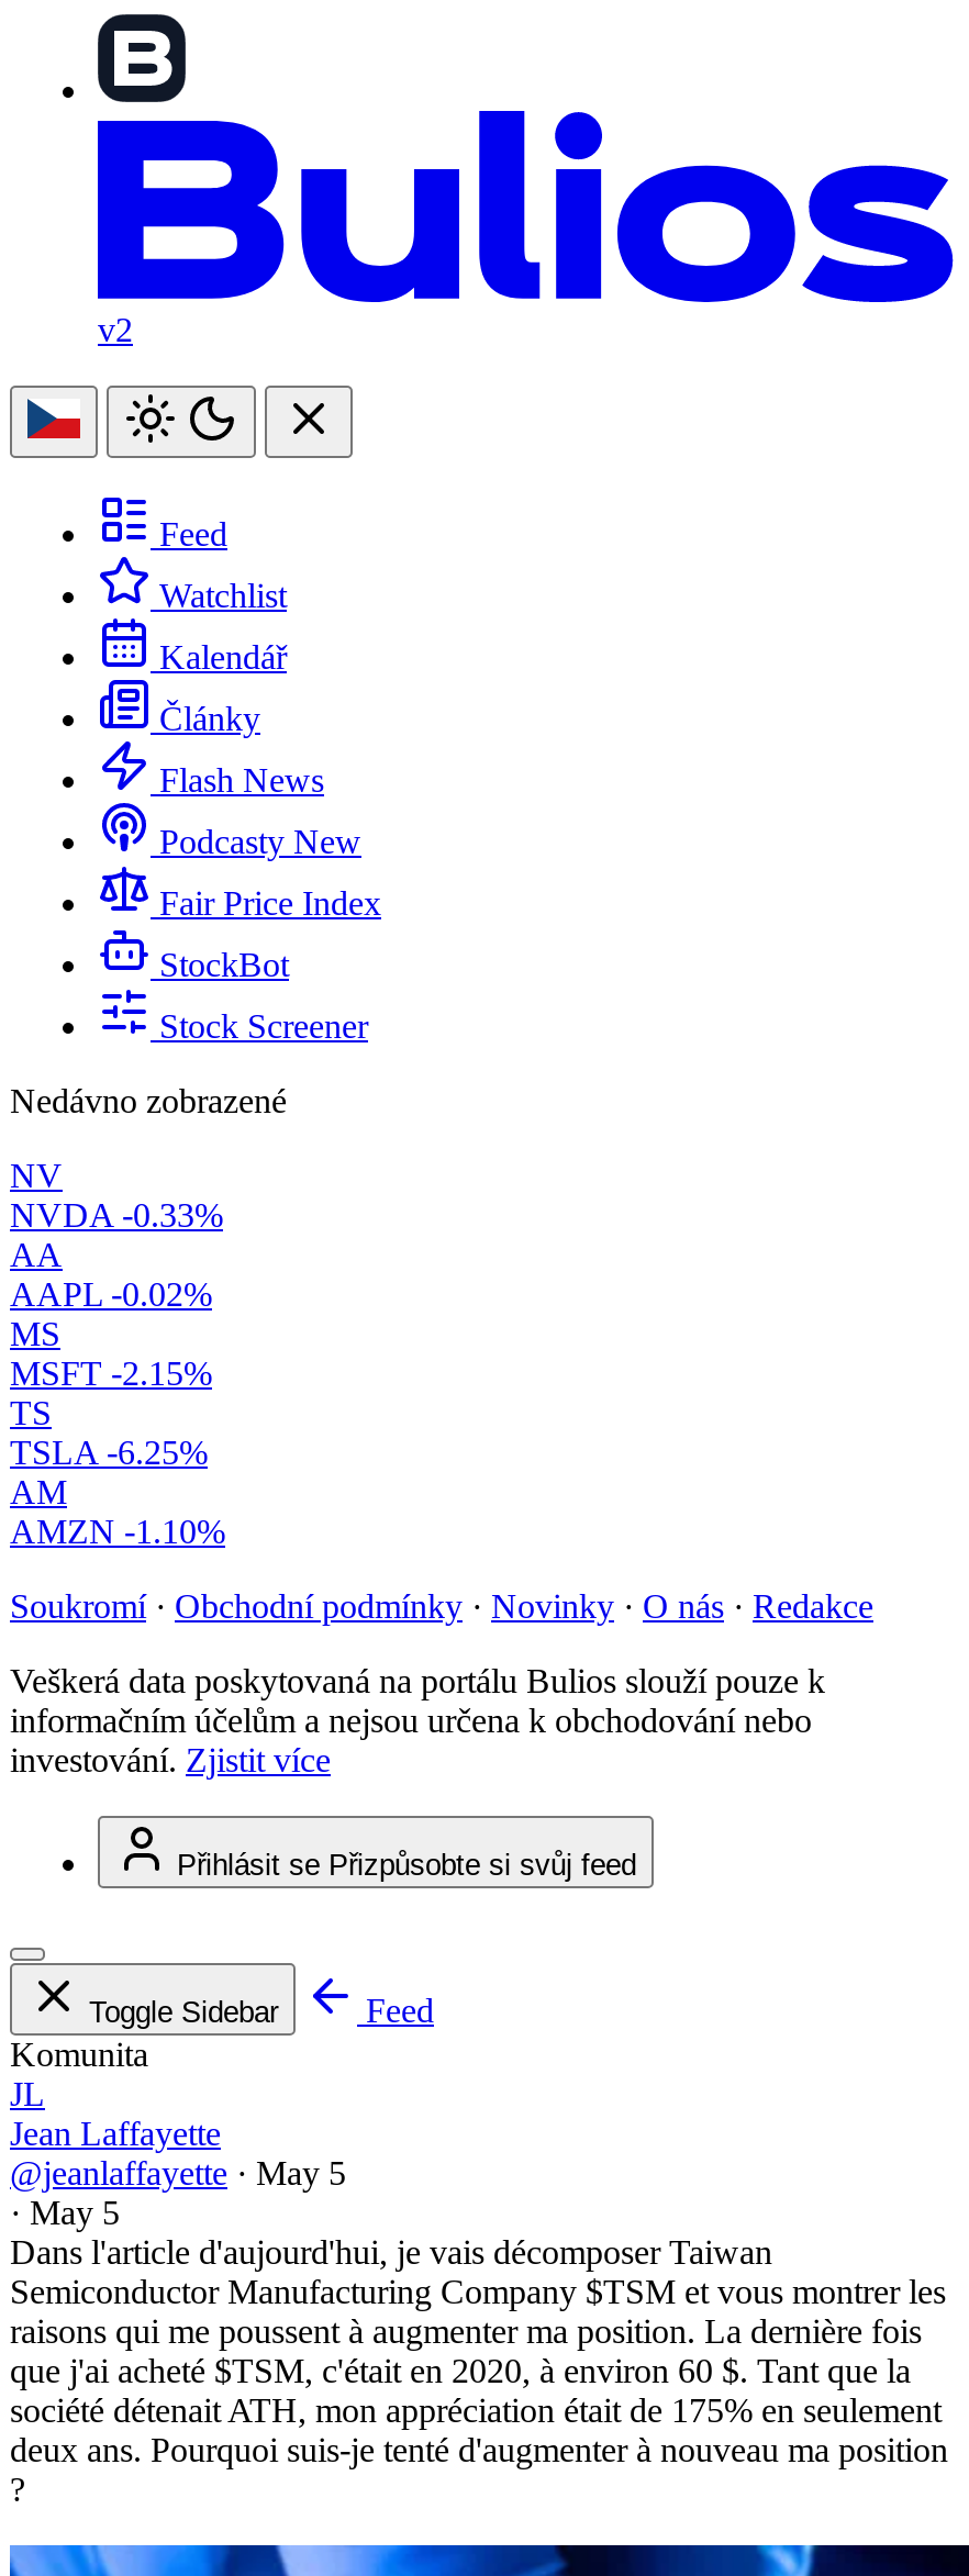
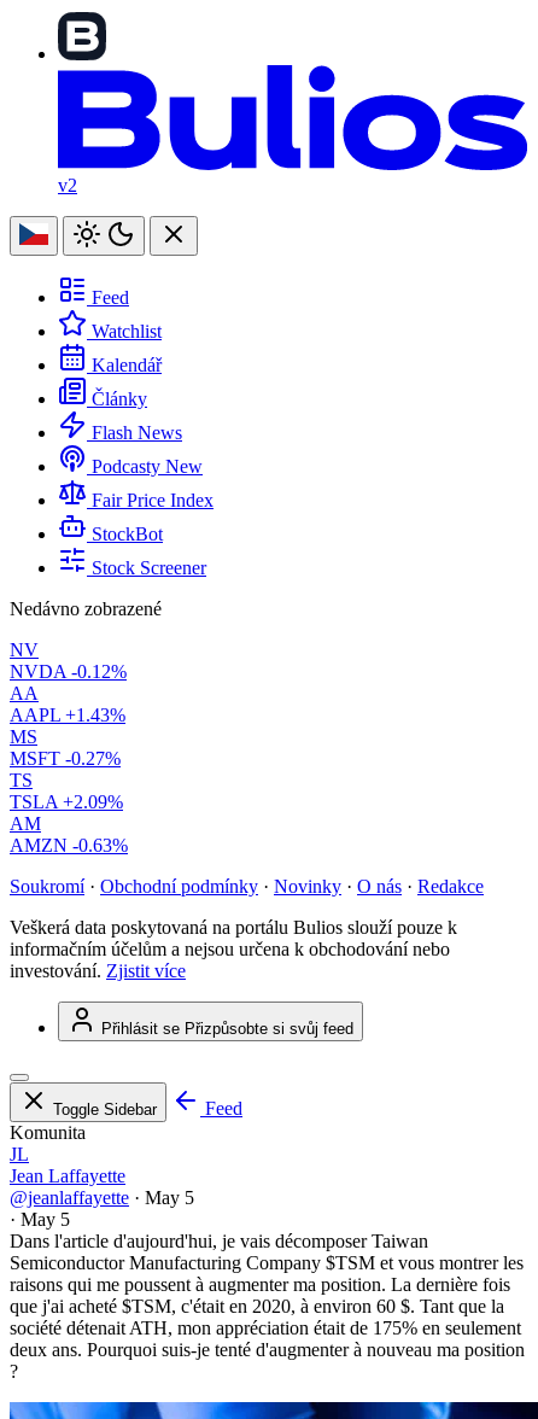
[10,1196,223,1234] NVDA -0.33% -> [10,661,127,682] NVDA -0.12%
[10,1276,212,1313] AAPL -0.02% -> [10,705,125,725] AAPL +1.43%
[10,1355,212,1392] MSFT -2.15% -> [10,748,121,769] MSFT -0.27%
[10,1434,208,1471] TSLA -6.25% -> [10,792,123,812] TSLA +2.09%
[10,1513,225,1550] AMZN -1.10% -> [10,835,128,856] AMZN -0.63%

